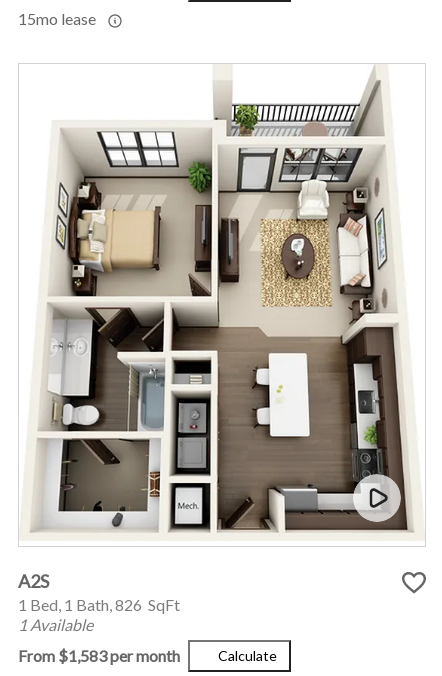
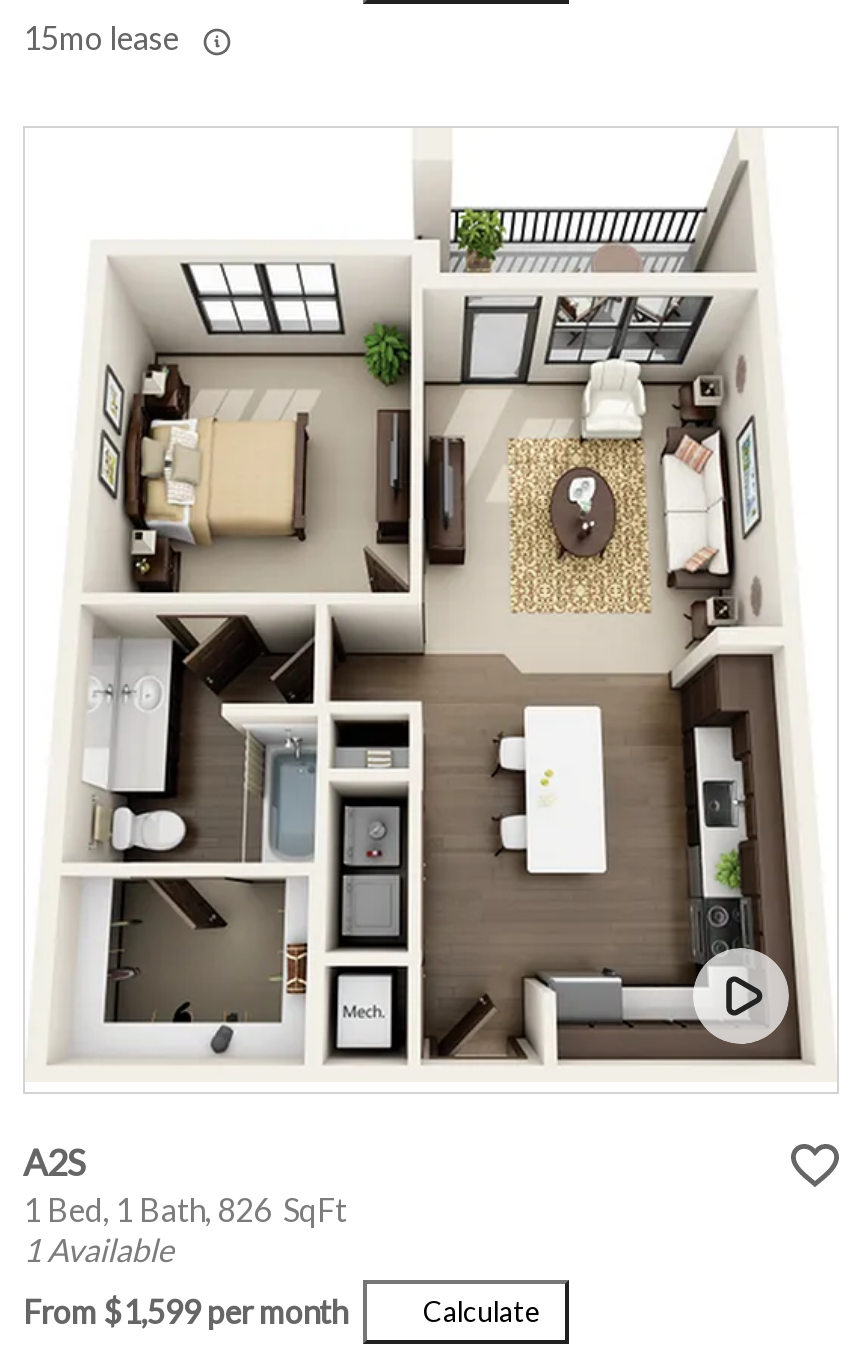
[18,646,180,665] From $1,583 per month -> [23,1291,347,1329] From $1,599 per month

